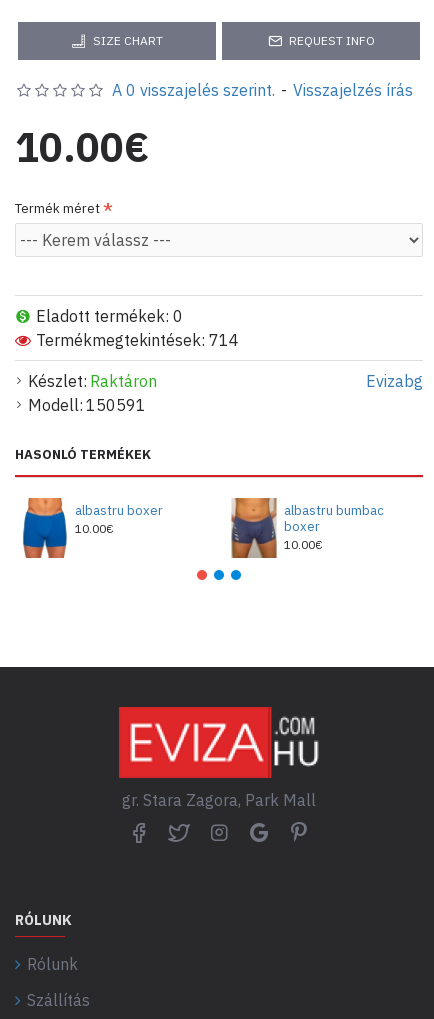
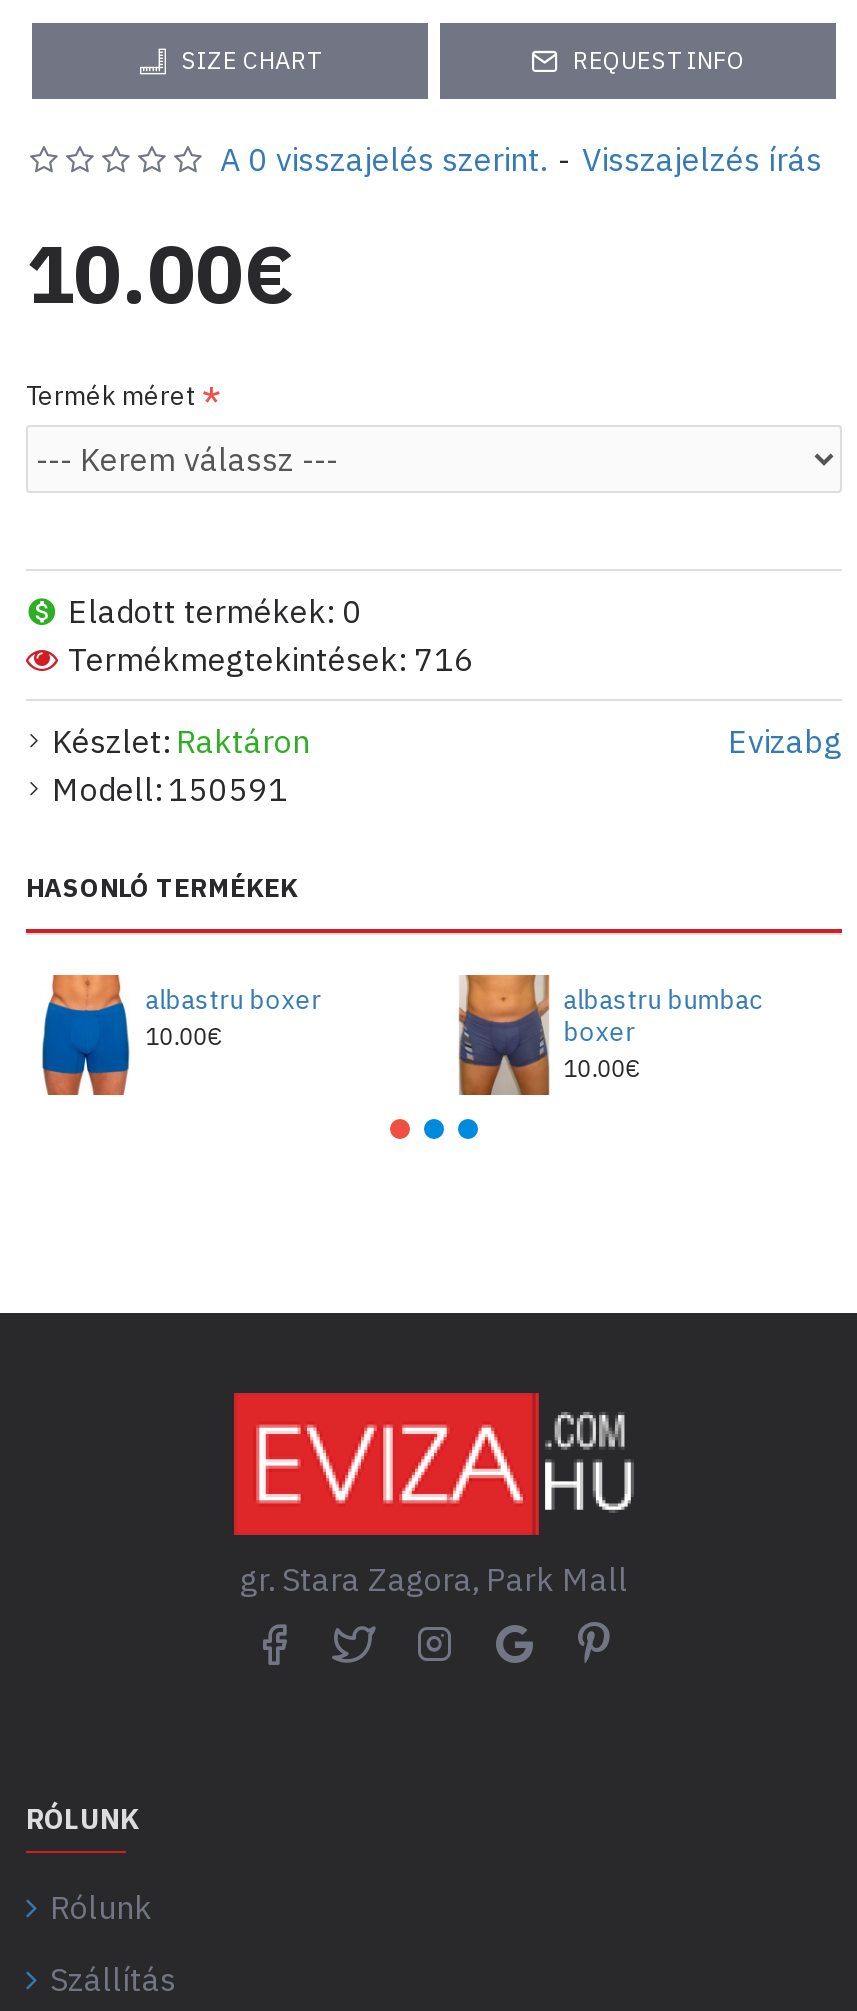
[36,330,239,350] Termékmegtekintések: 714 -> [68,640,474,680] Termékmegtekintések: 716

